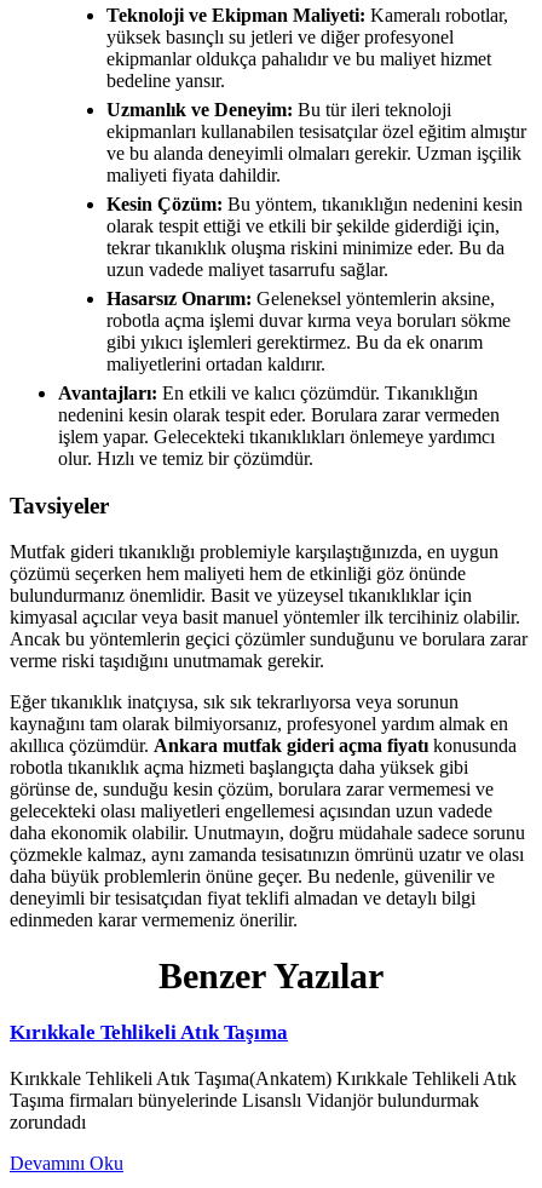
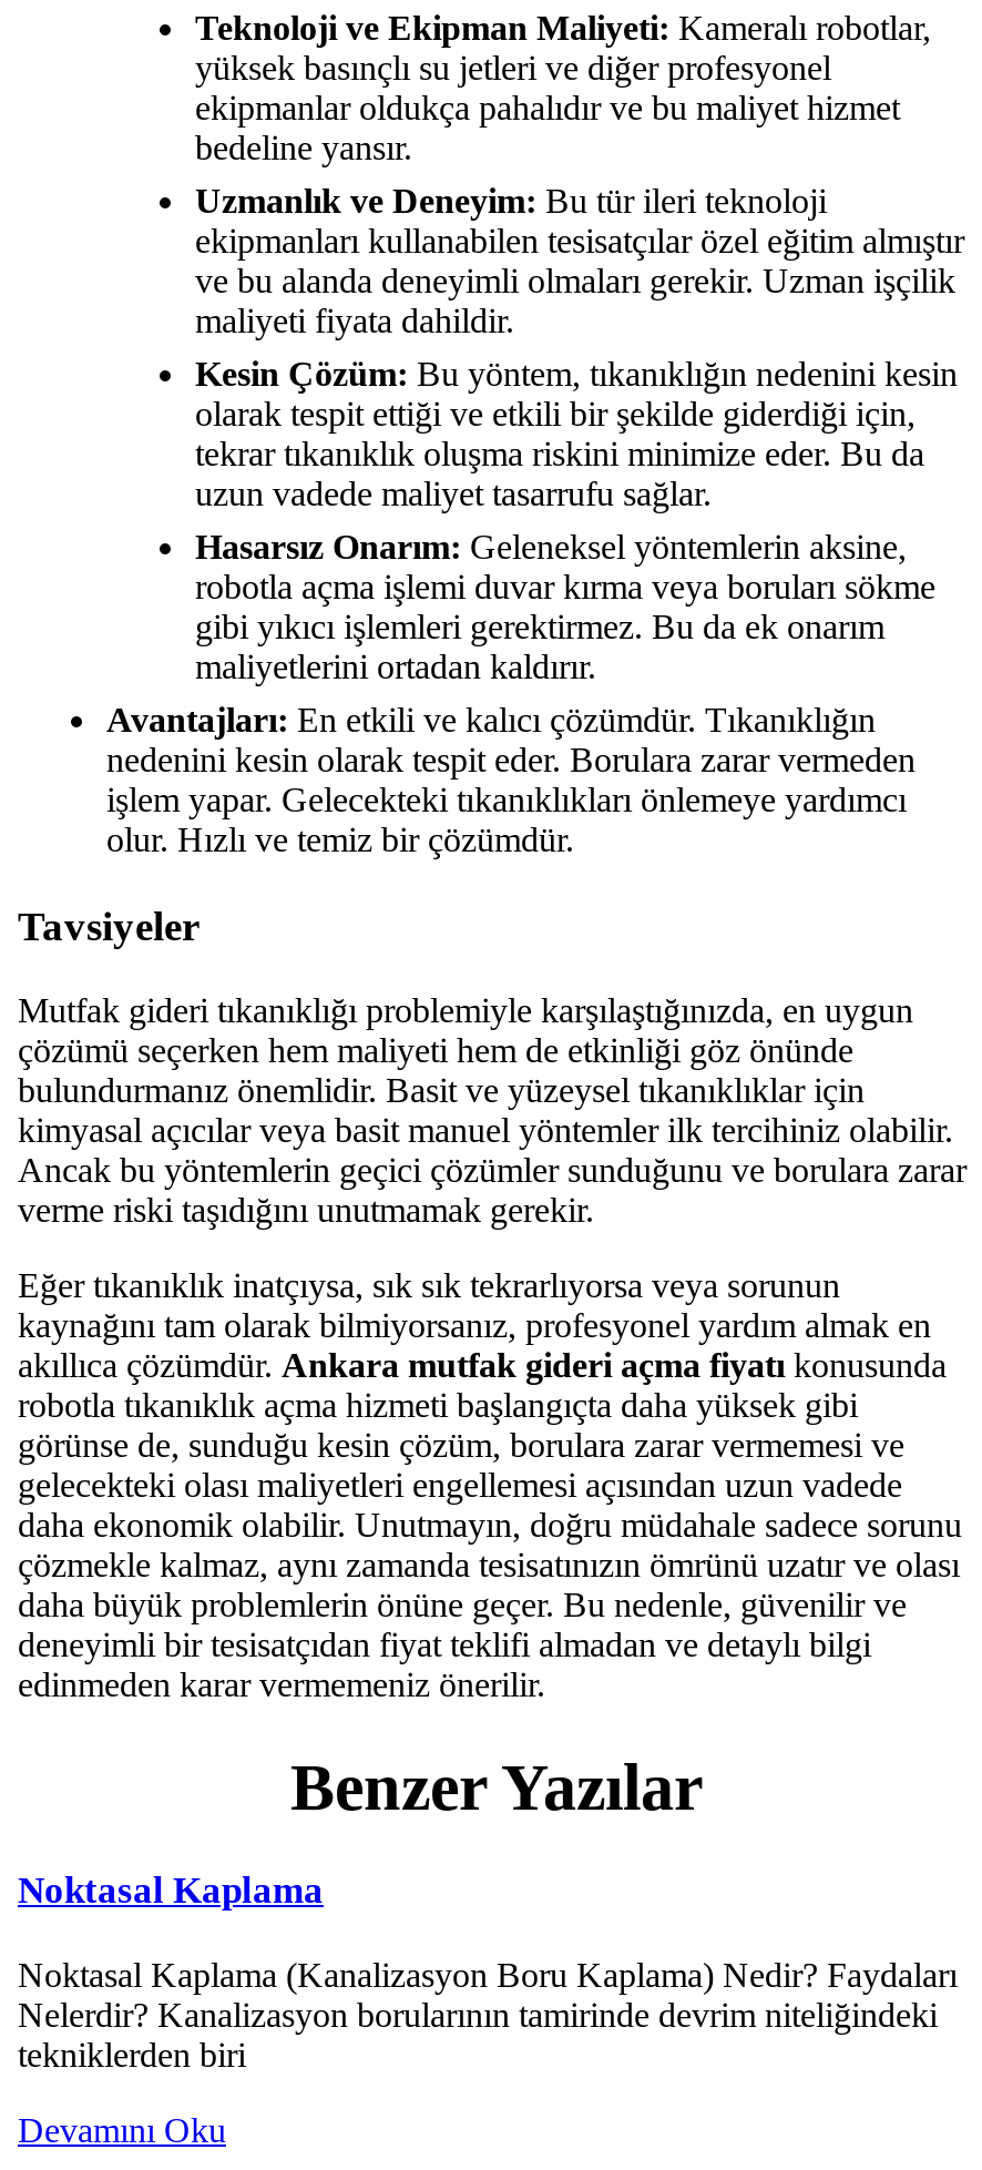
[10,1021,288,1044] Kırıkkale Tehlikeli Atık Taşıma -> [18,1870,324,1913] Noktasal Kaplama
[10,1068,517,1133] Kırıkkale Tehlikeli Atık Taşıma(Ankatem) Kırıkkale Tehlikeli Atık | Taşıma firmaları bünyelerinde Lisanslı Vidanjör bulundurmak | zorundadı -> [18,1956,958,2074] Noktasal Kaplama (Kanalizasyon Boru Kaplama) Nedir? Faydaları | Nelerdir? Kanalizasyon borularının tamirinde devrim niteliğindeki | tekniklerden biri

